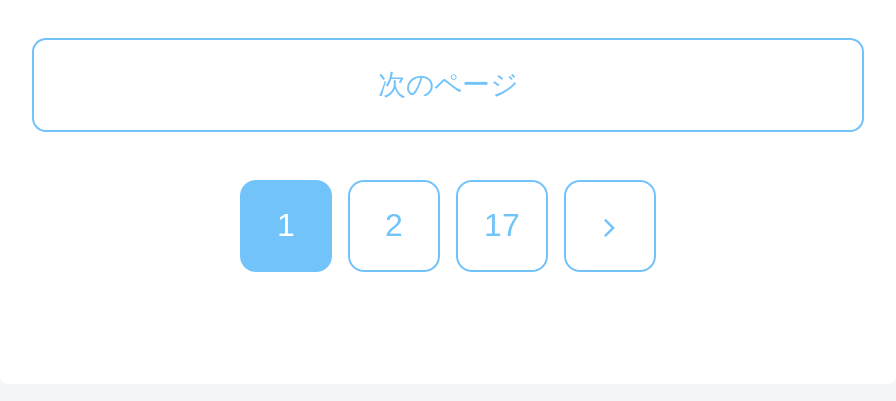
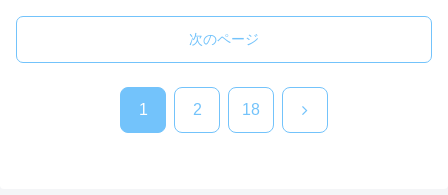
[484,207,520,241] 17 -> [242,101,260,118] 18

